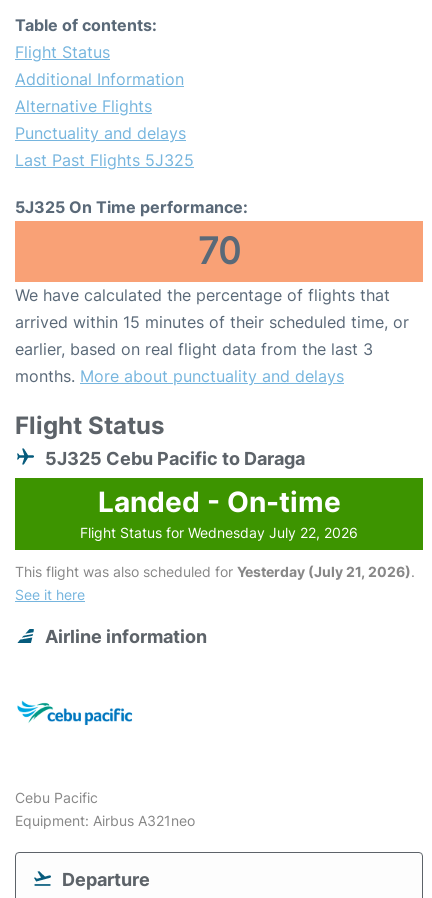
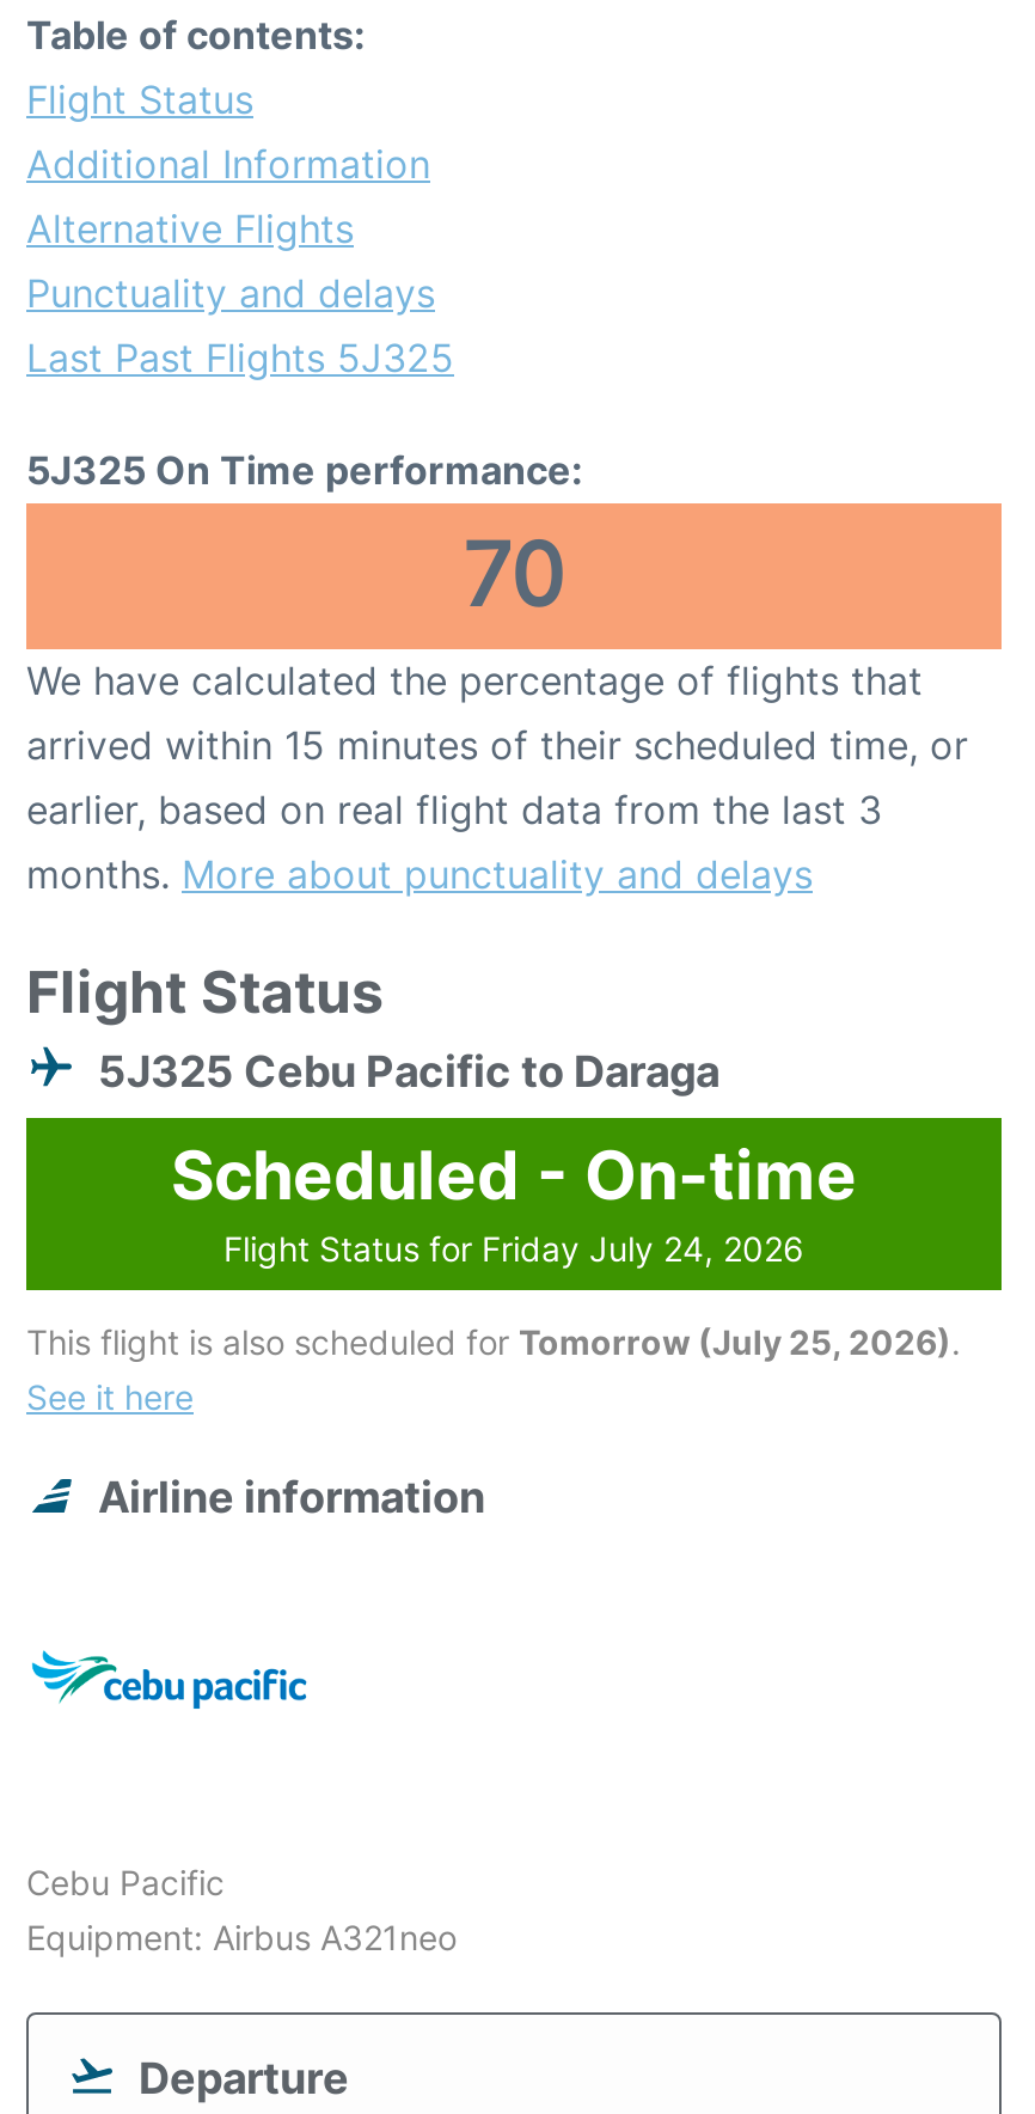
[97,485,340,519] Landed - On-time -> [171,1135,857,1216] Scheduled - On-time
[80,524,358,541] Flight Status for Wednesday July 22, 2026 -> [223,1228,804,1269] Flight Status for Friday July 24, 2026
[15,563,415,580] This flight was also scheduled for Yesterday (July 21, 2026). -> [26,1321,961,1362] This flight is also scheduled for Tomorrow (July 25, 2026).

